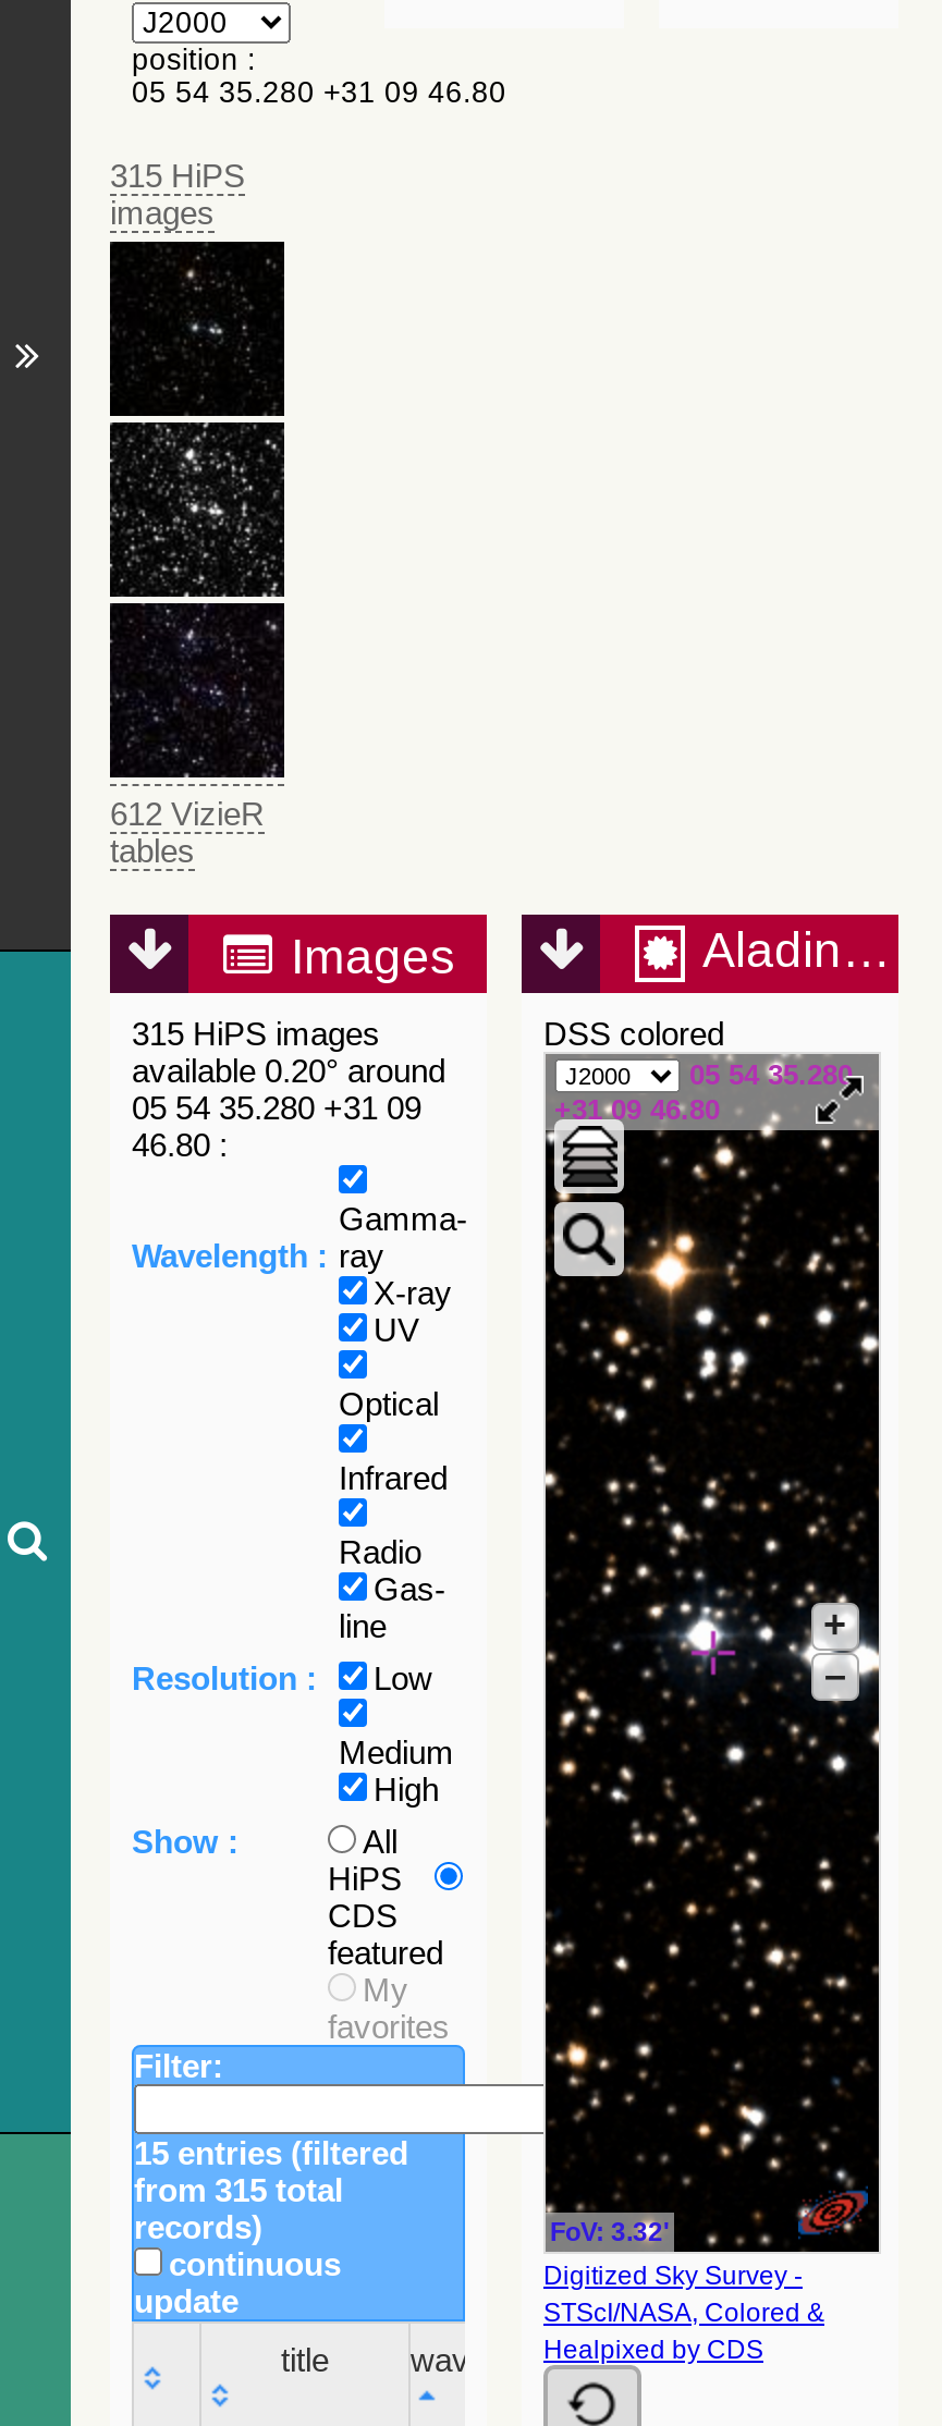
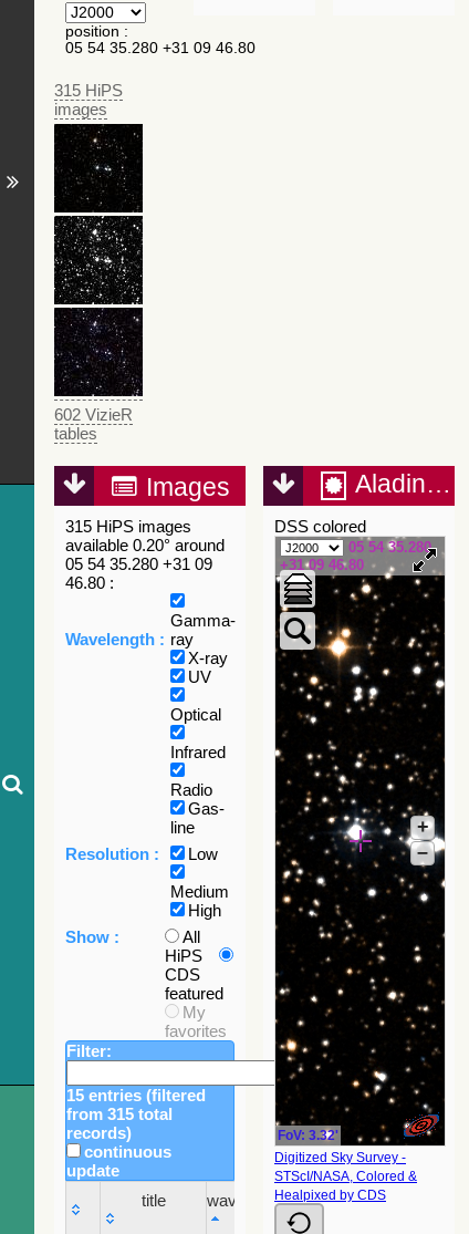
[110,795,265,832] 612 VizieR -> [54,405,133,424] 602 VizieR

